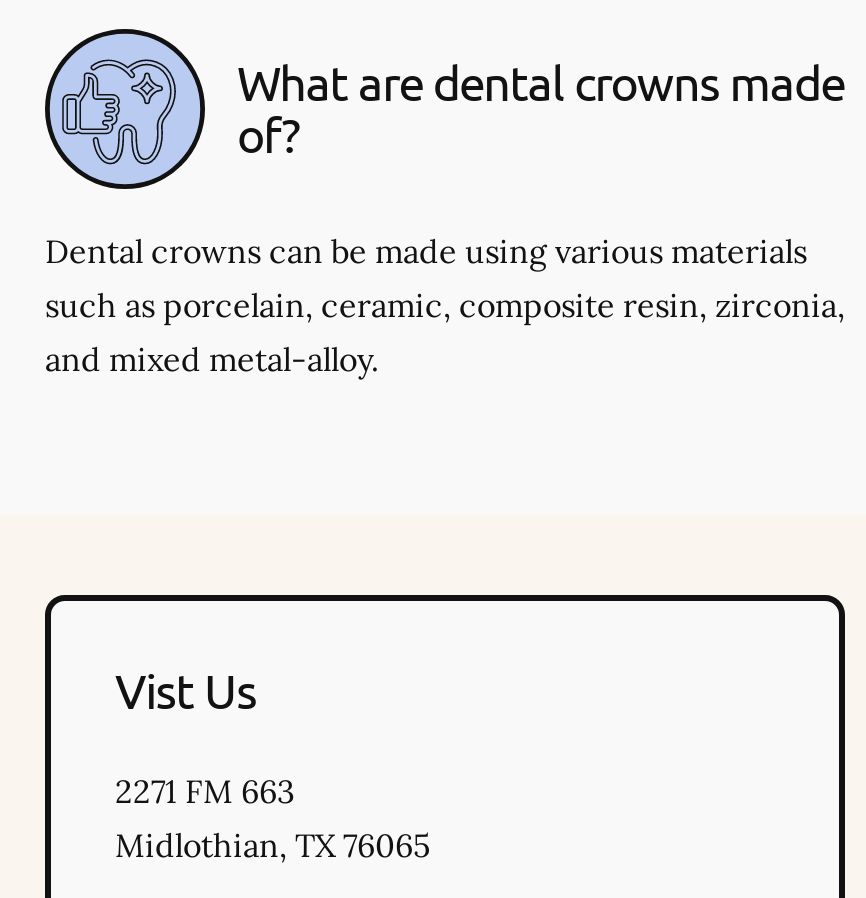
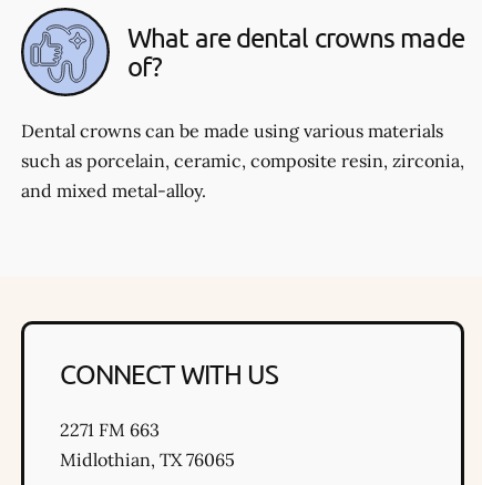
[115,661,256,719] Vist Us -> [60,358,279,390] CONNECT WITH US

